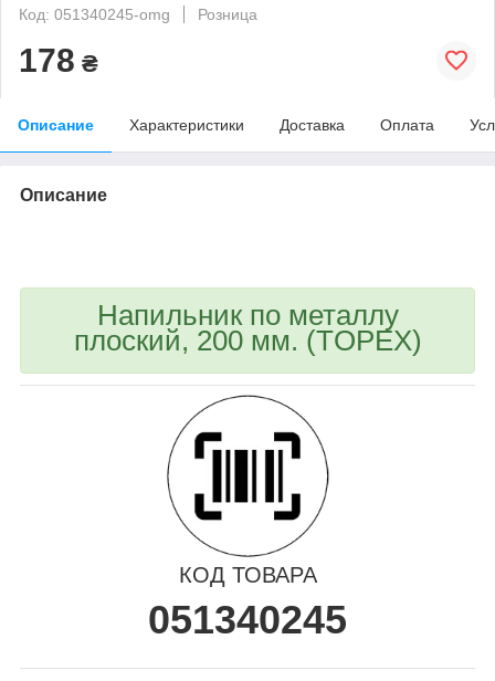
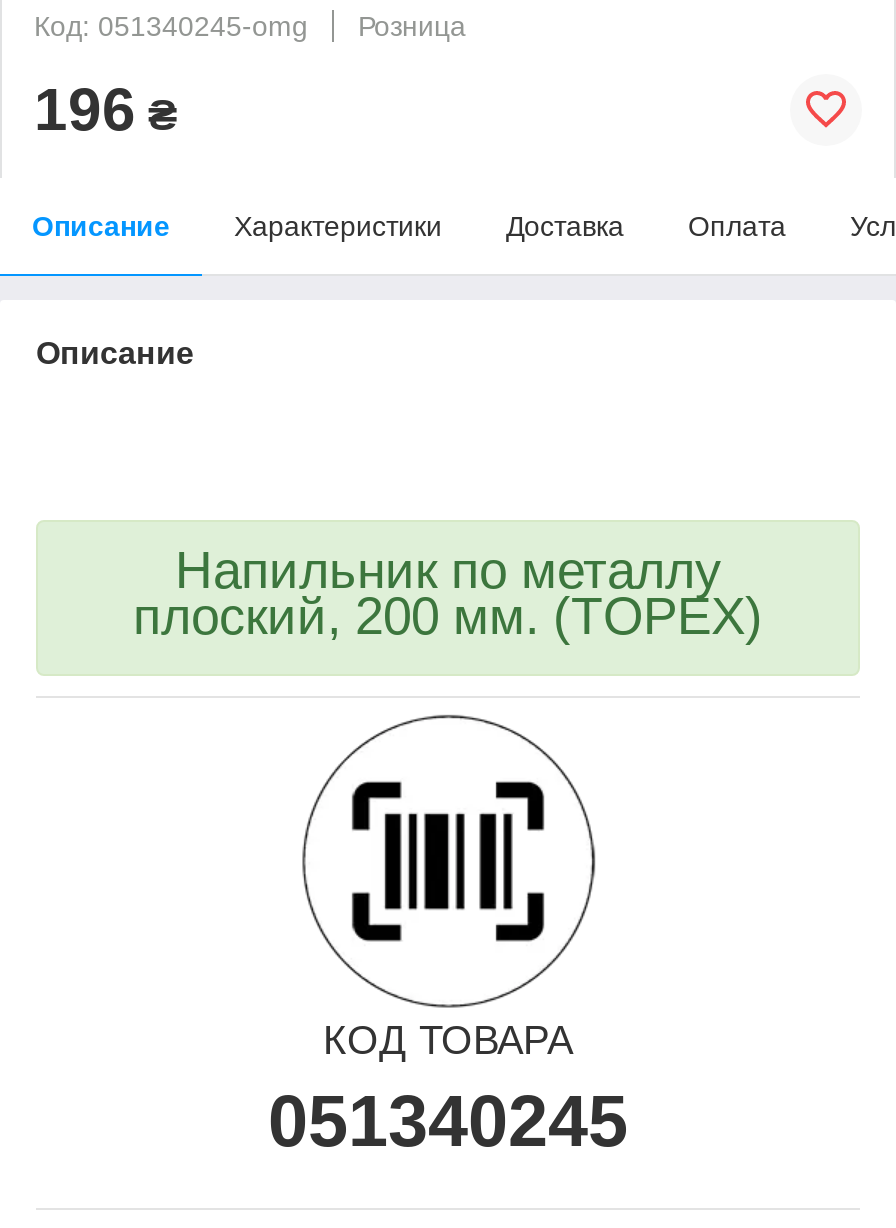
[19,42,98,78] 178 ₴ -> [34,76,178,142] 196 ₴

